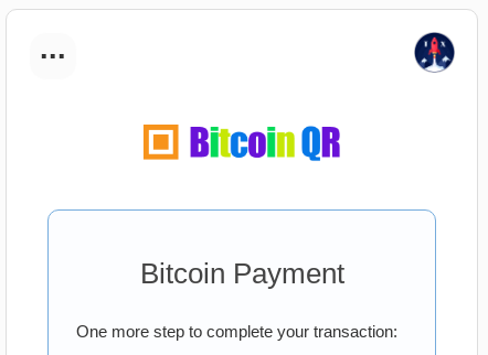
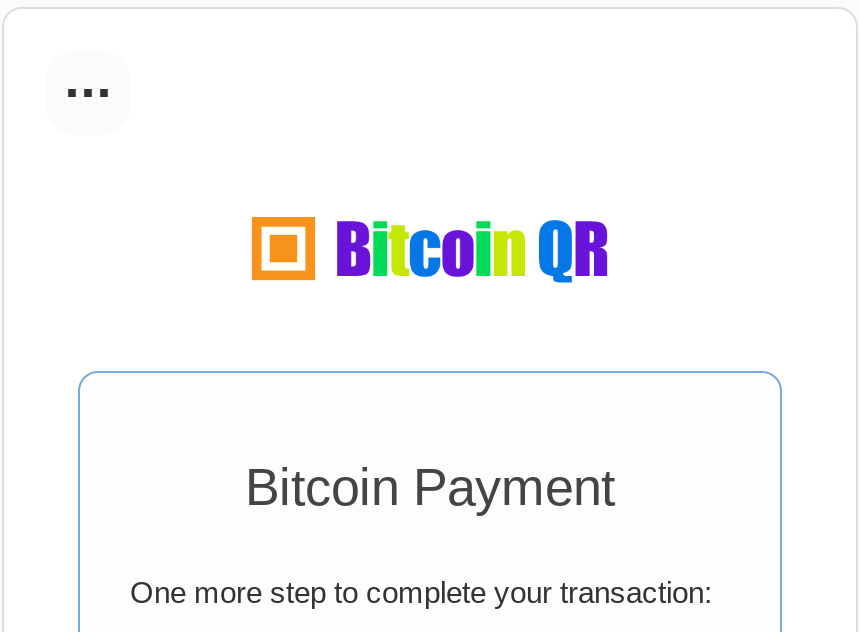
[413,31,456,73] [image] -> none

